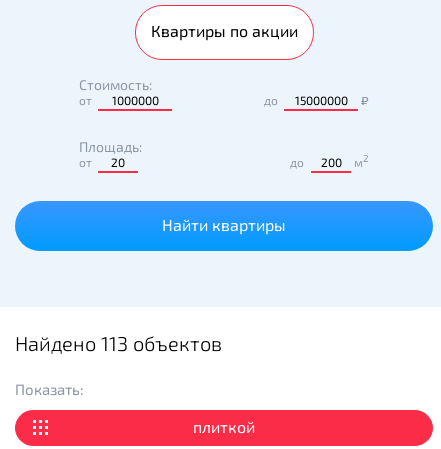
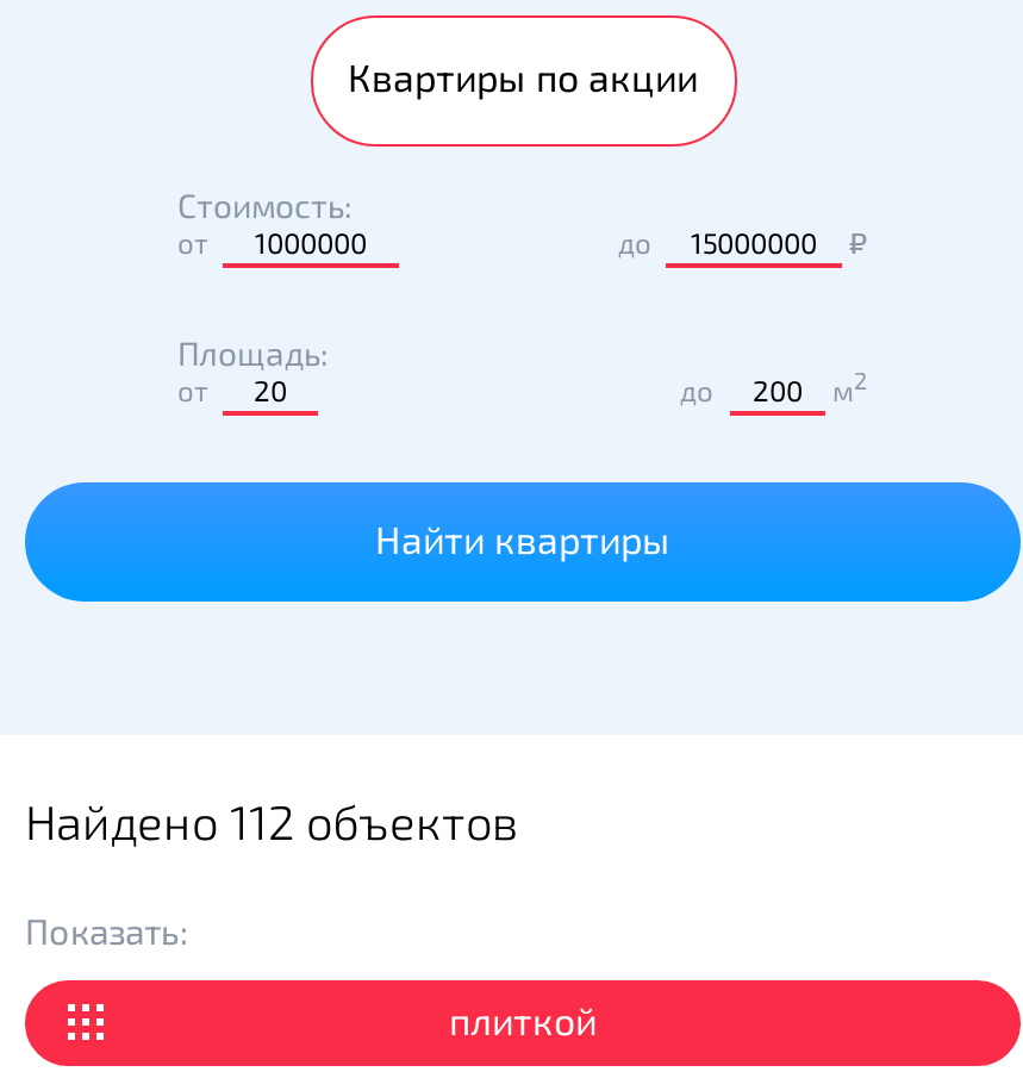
[15,331,222,355] Найдено 113 объектов -> [25,792,518,849] Найдено 112 объектов

